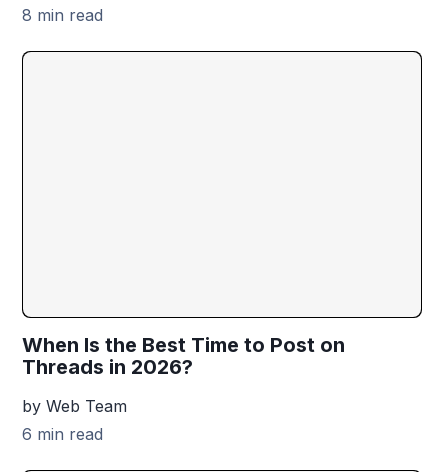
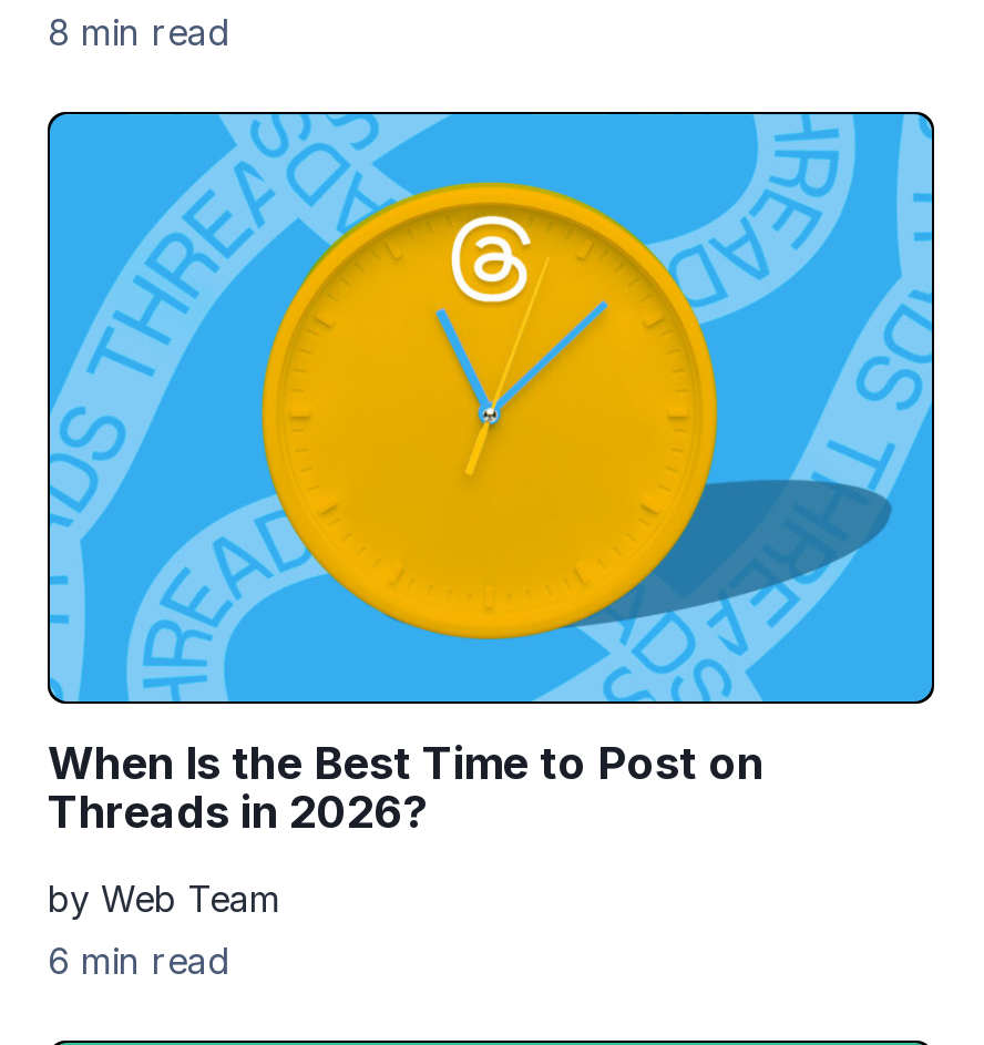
none -> [48,112,934,704] [image]

